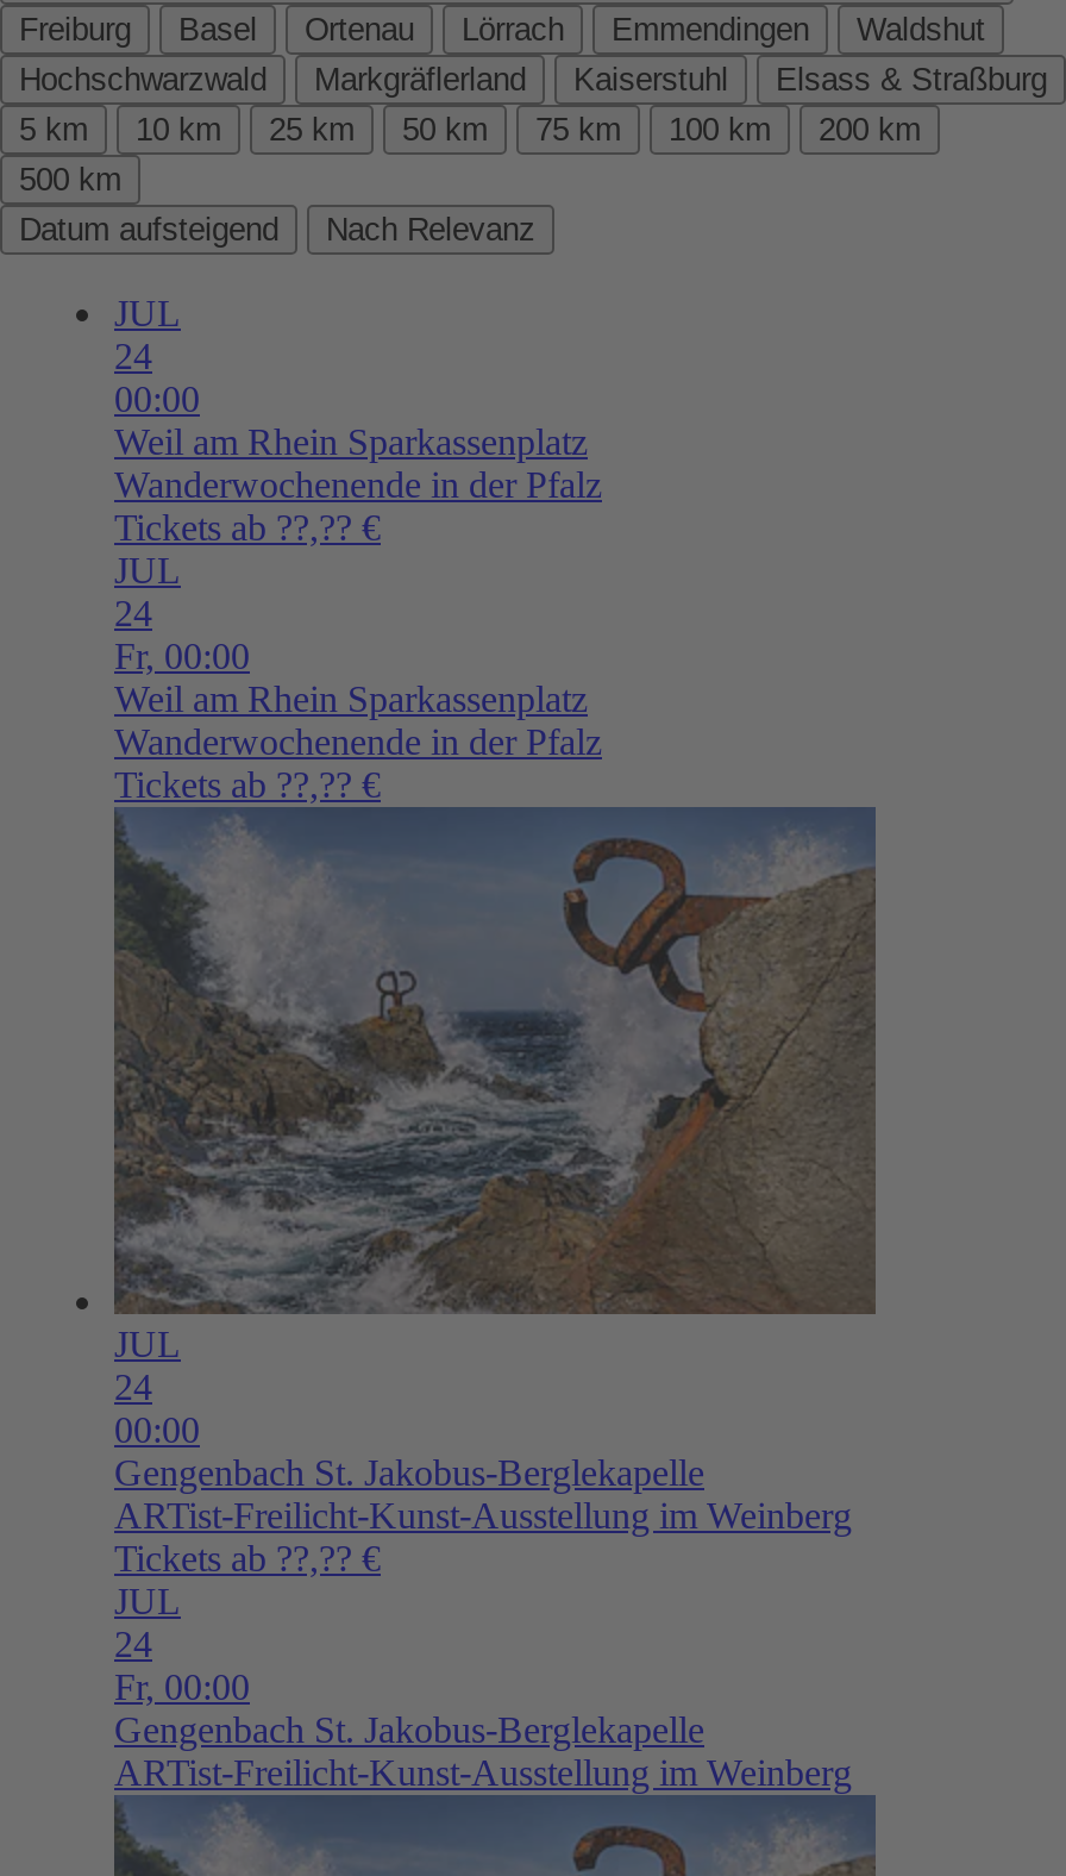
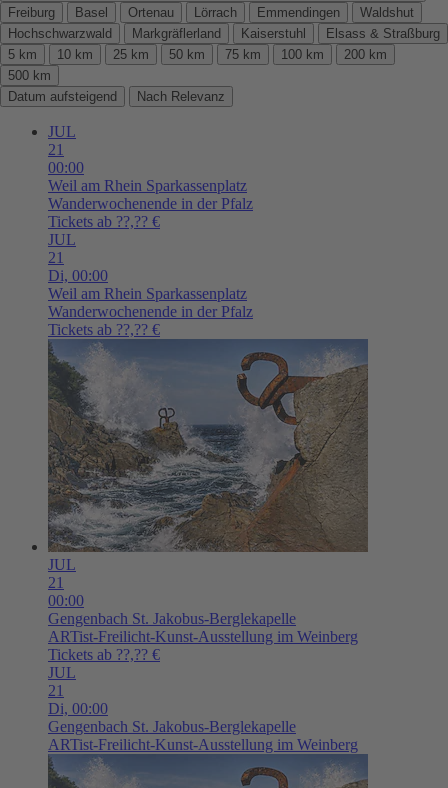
[114,335,152,376] 24 -> [48,141,64,158] 21
[114,592,250,676] 24 | Fr, 00:00 -> [48,249,108,284] 21 | Di, 00:00
[114,1366,152,1407] 24 -> [48,574,64,591] 21
[114,1623,250,1706] 24 | Fr, 00:00 -> [48,682,108,717] 21 | Di, 00:00

